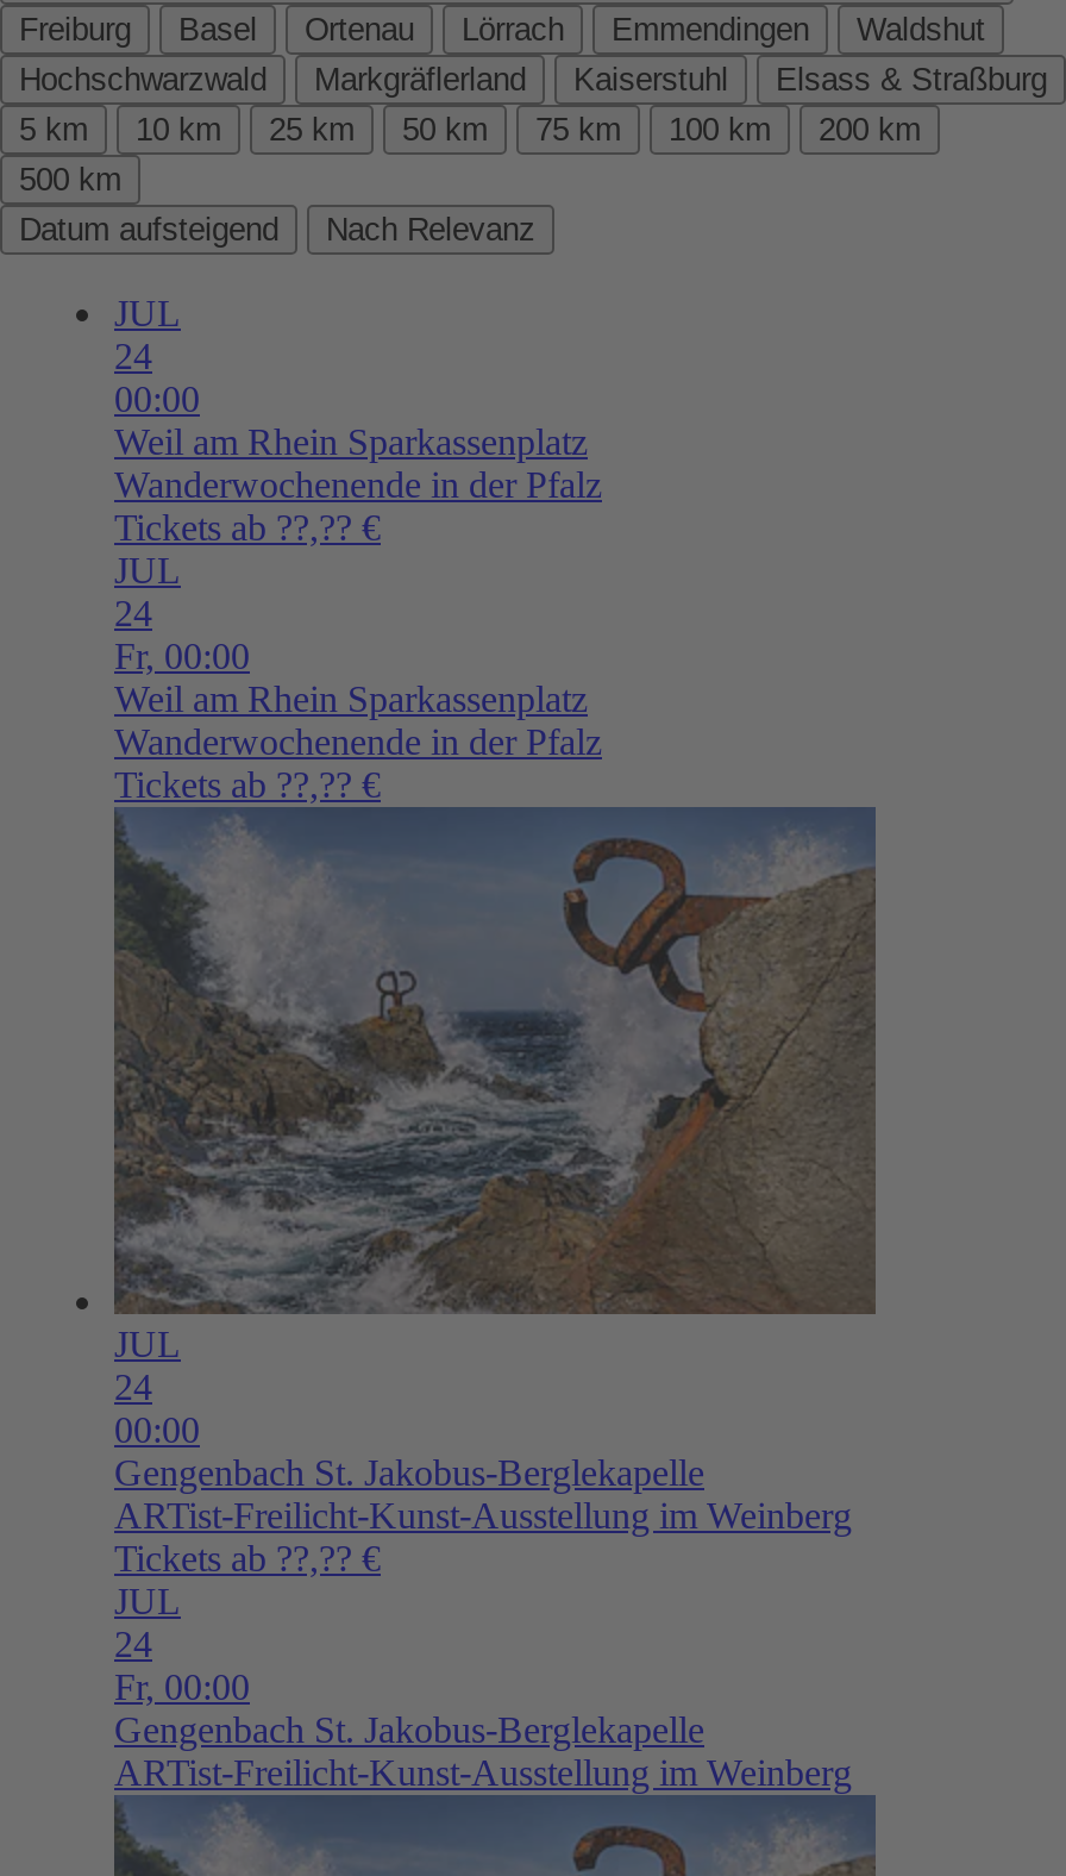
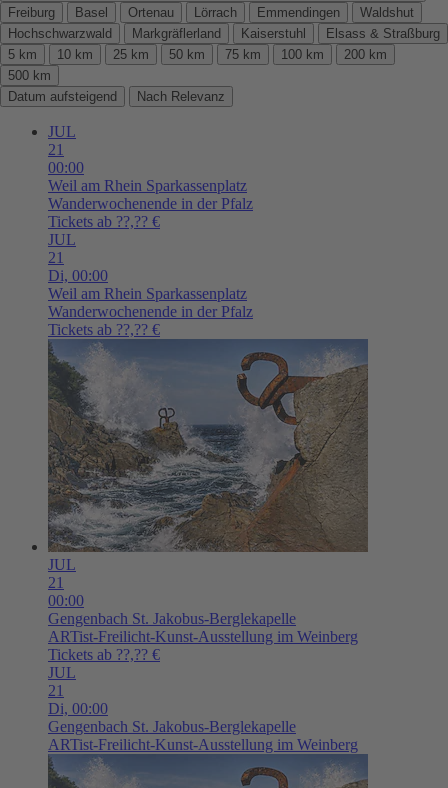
[114,335,152,376] 24 -> [48,141,64,158] 21
[114,592,250,676] 24 | Fr, 00:00 -> [48,249,108,284] 21 | Di, 00:00
[114,1366,152,1407] 24 -> [48,574,64,591] 21
[114,1623,250,1706] 24 | Fr, 00:00 -> [48,682,108,717] 21 | Di, 00:00

